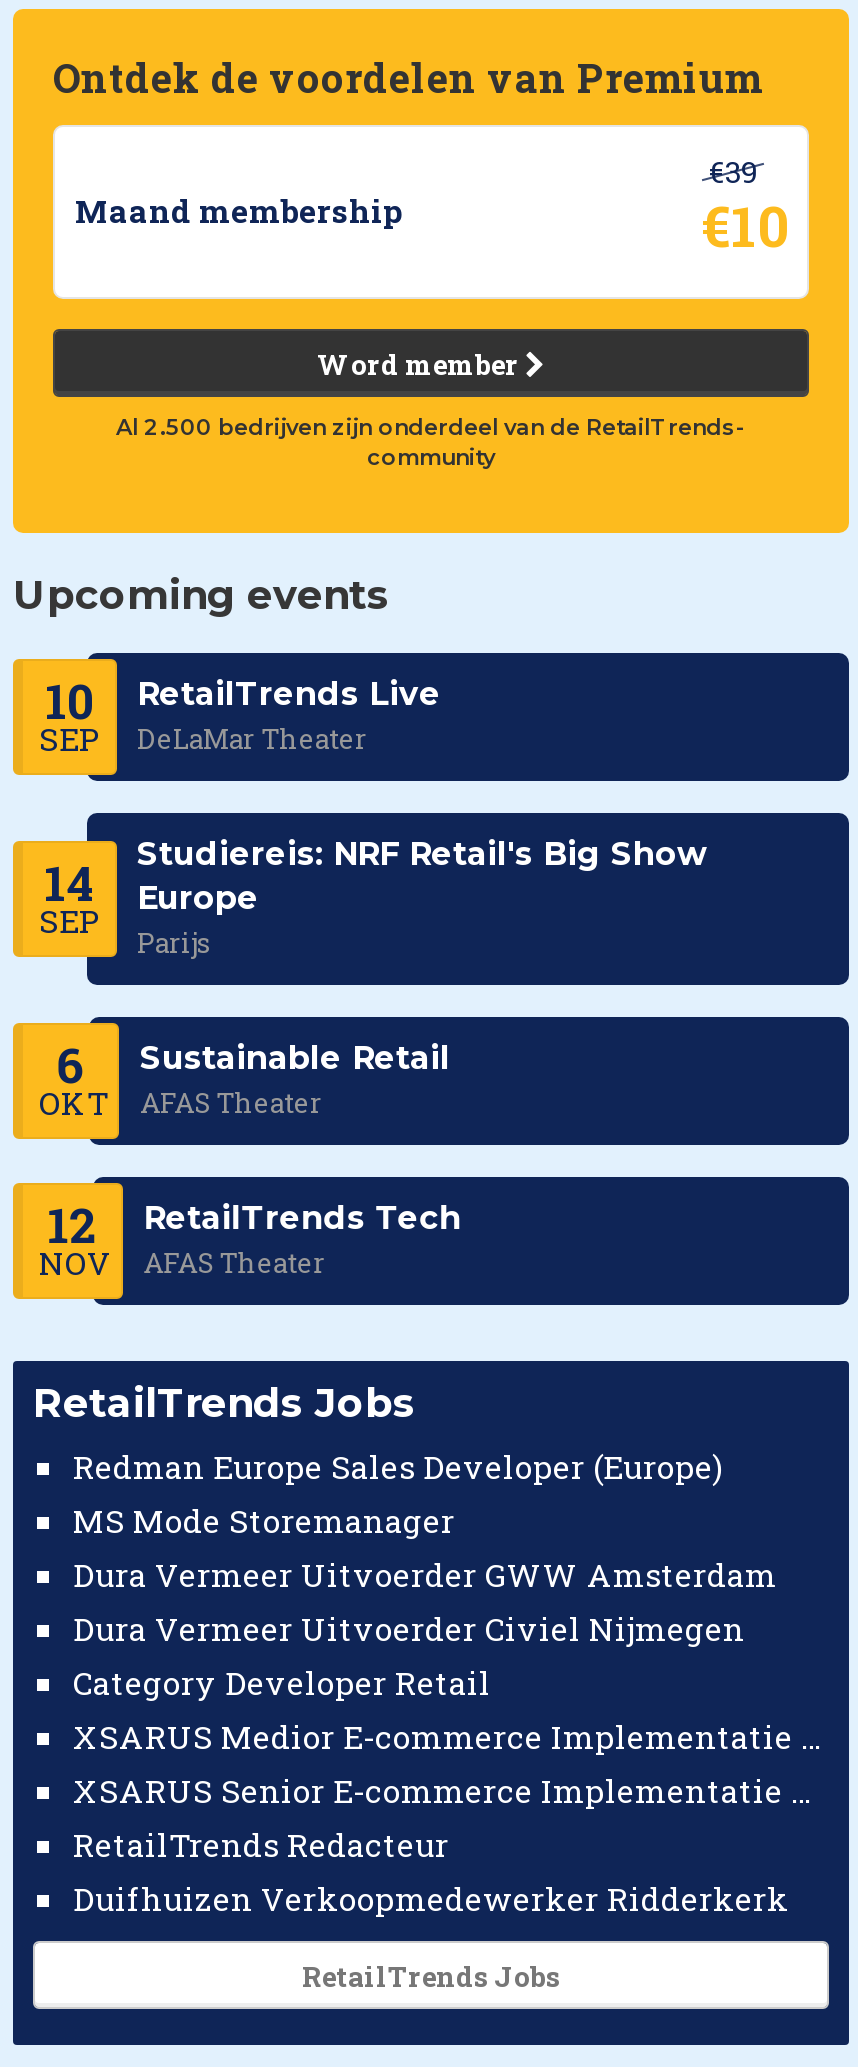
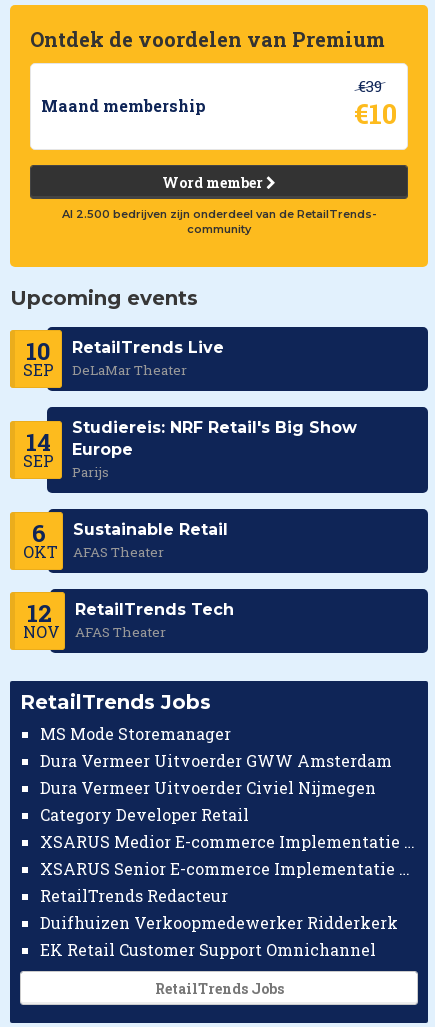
[73,1445,723,1487] Redman Europe Sales Developer (Europe) -> none
moved [73,1499,789,1919] -> [40,723,398,933]: MS Mode Storemanager | Dura Vermeer Uitvoerder GWW Amsterdam | Dura Vermeer Uitvoerder Civiel Nijmegen | Category Developer Retail | RetailTrends Redacteur | Duifhuizen Verkoopmedewerker Ridderkerk
none -> [40,939,376,960] EK Retail Customer Support Omnichannel

